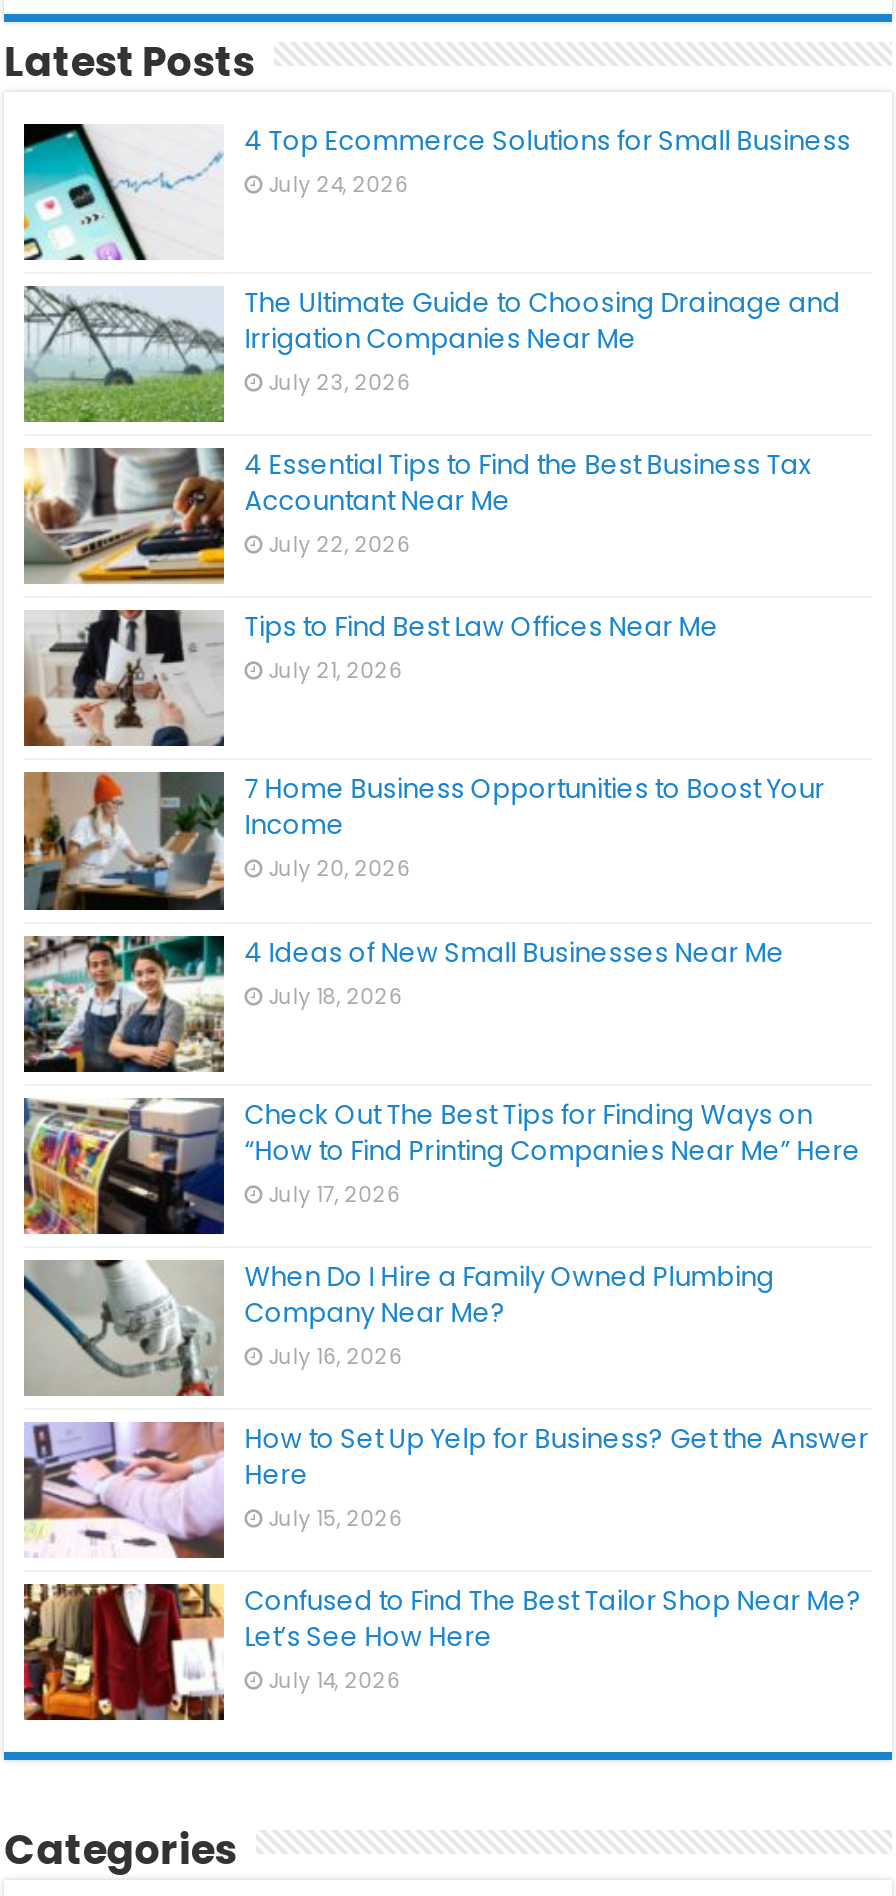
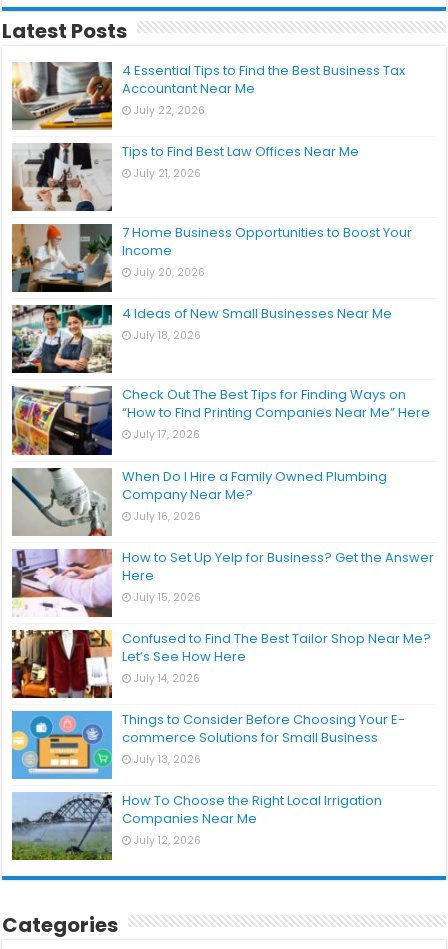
[22,122,850,398] [image] | 4 Top Ecommerce Solutions for Small Business | July 24, 2026 | The Ultimate Guide to Choosing Drainage and | Irrigation Companies Near Me | July 23, 2026 -> none
[22,284,224,424] [image] -> none
moved [20,444,868,1697] -> [10,60,434,686]: [image] | 4 Essential Tips to Find the Best Business Tax | Accountant Near Me | ... | Let’s See How Here | July 14, 2026
none -> [11,710,405,848] [image] | Things to Consider Before Choosing Your E- | commerce Solutions for Small Business | July 13, 2026 | How To Choose the Right Local Irrigation | Companies Near Me | July 12, 2026
none -> [11,792,113,861] [image]

